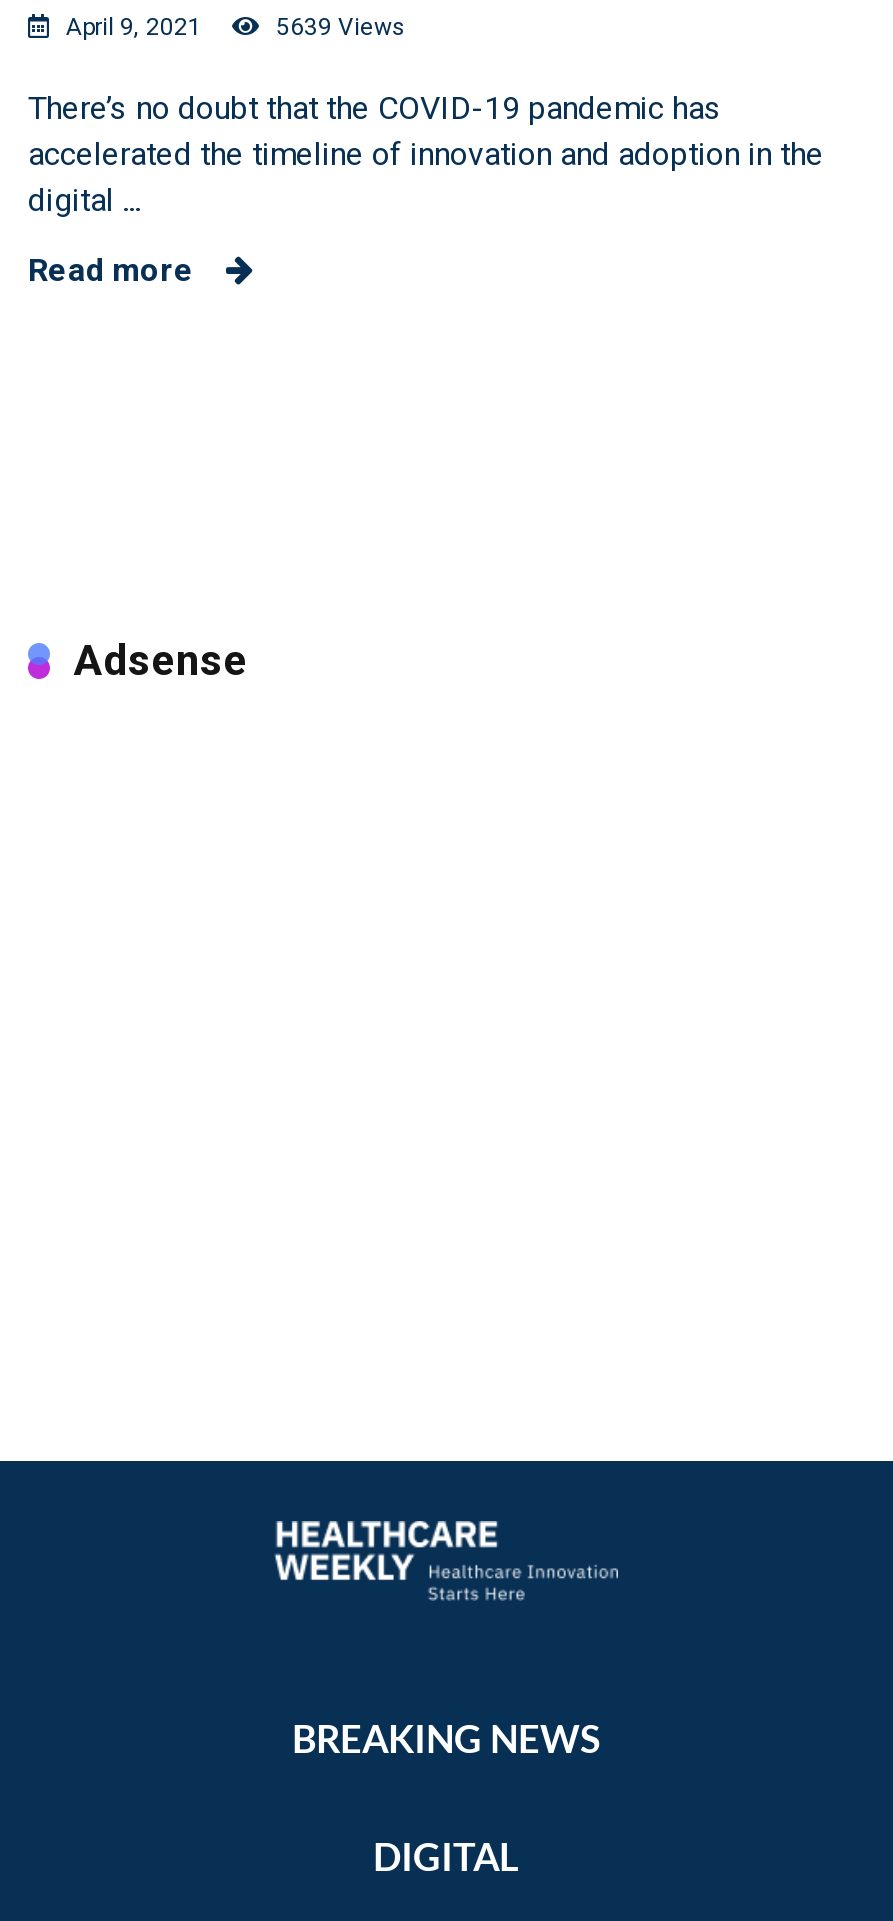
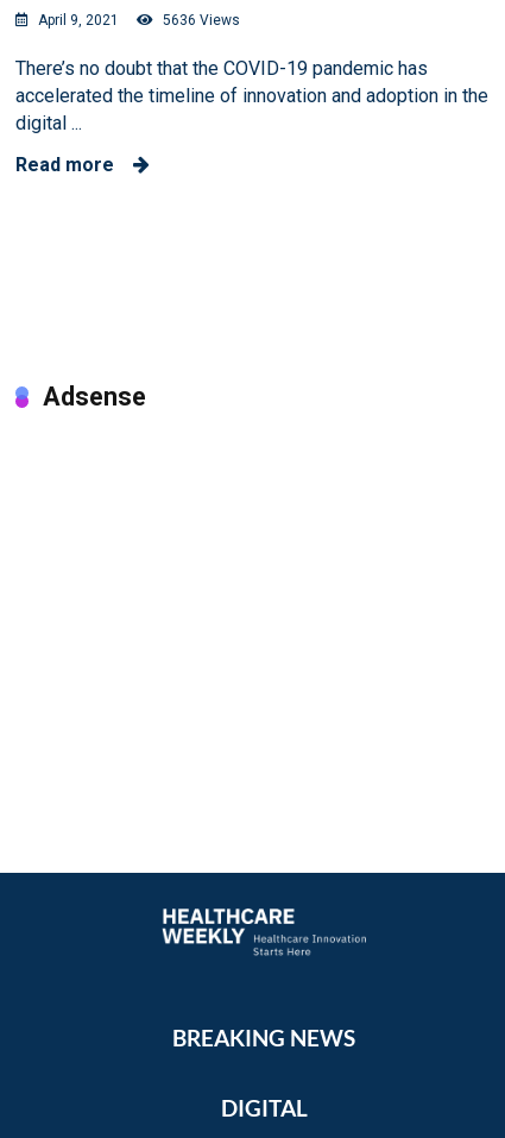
[270,13,406,41] 5639 Views -> [159,12,240,29] 5636 Views

